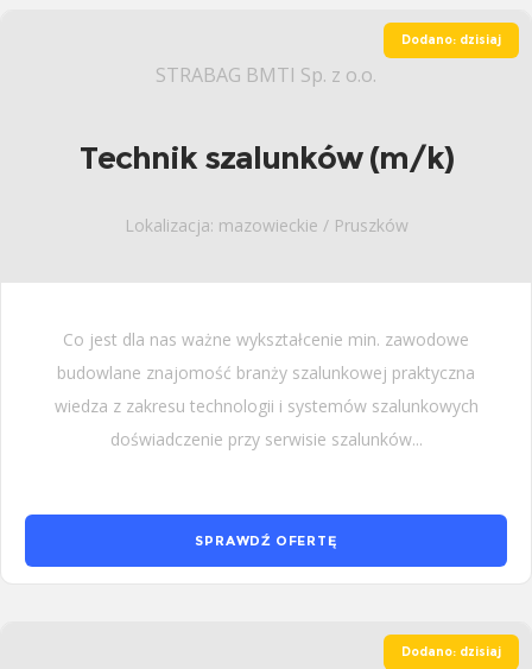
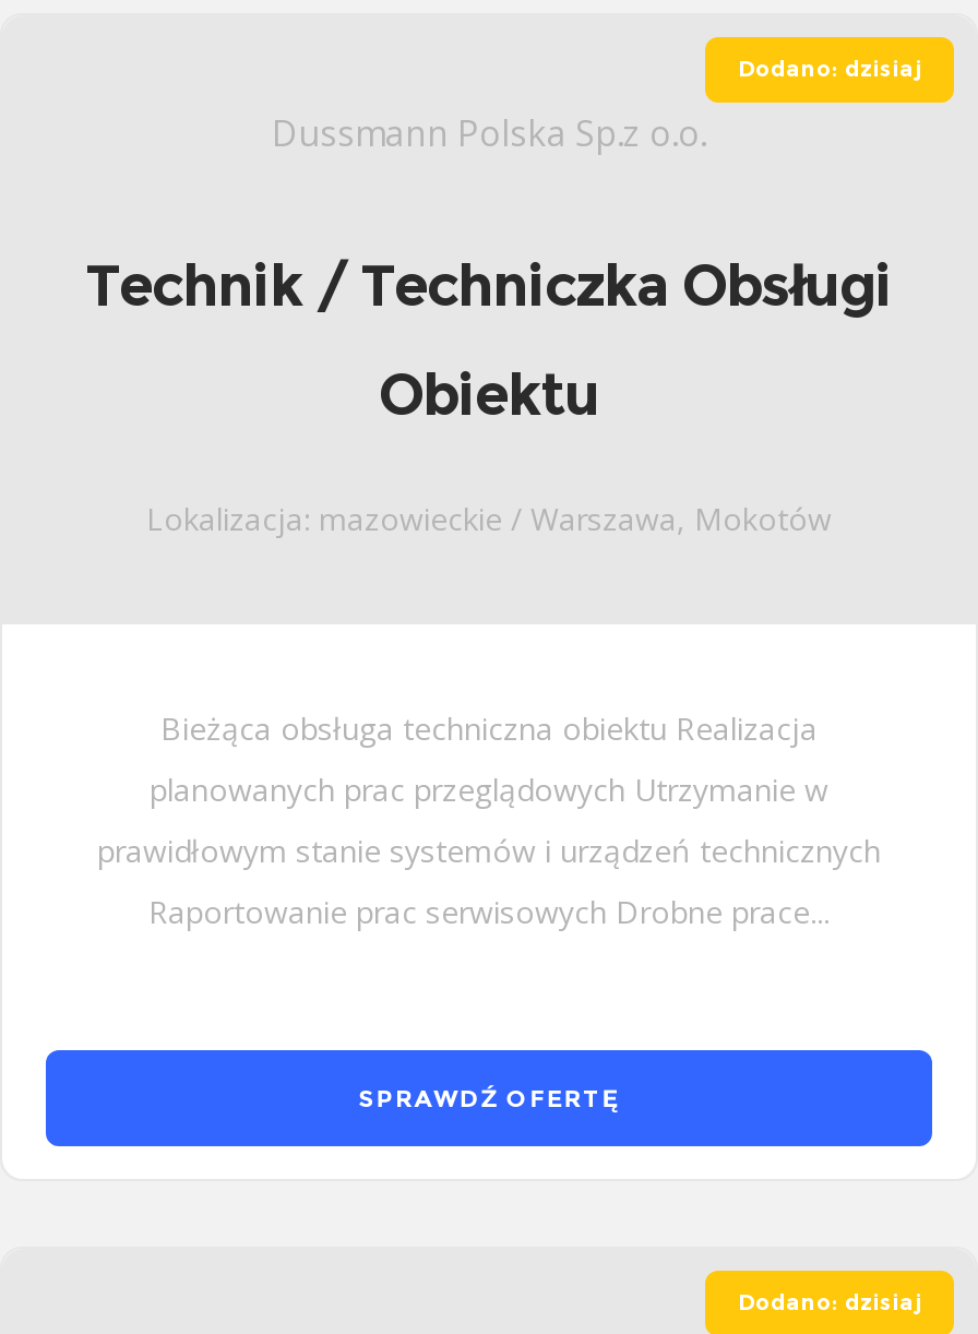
[79,62,453,236] STRABAG BMTI Sp. z o.o. | Technik szalunków (m/k) | Lokalizacja: mazowieckie / Pruszków -> [86,109,892,539] Dussmann Polska Sp.z o.o. | Technik / Techniczka Obsługi | Obiektu | Lokalizacja: mazowieckie / Warszawa, Mokotów
[54,328,478,450] Co jest dla nas ważne wykształcenie min. zawodowe | budowlane znajomość branży szalunkowej praktyczna | wiedza z zakresu technologii i systemów szalunkowych | doświadczenie przy serwisie szalunków... -> [97,707,881,932] Bieżąca obsługa techniczna obiektu Realizacja | planowanych prac przeglądowych Utrzymanie w | prawidłowym stanie systemów i urządzeń technicznych | Raportowanie prac serwisowych Drobne prace...

